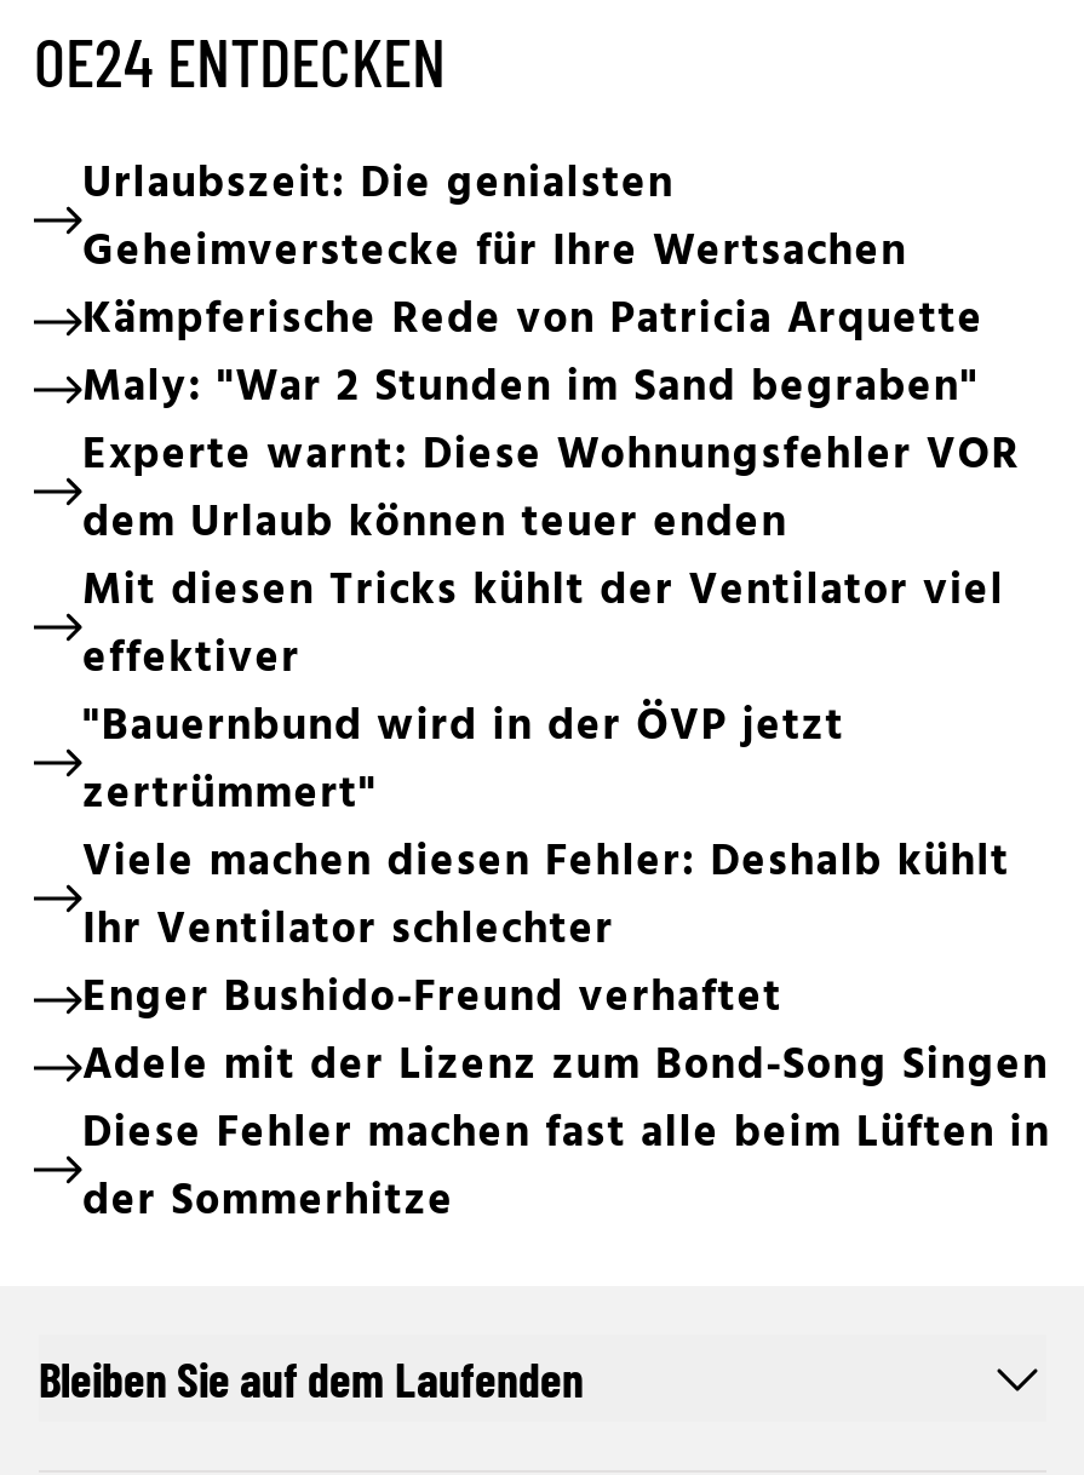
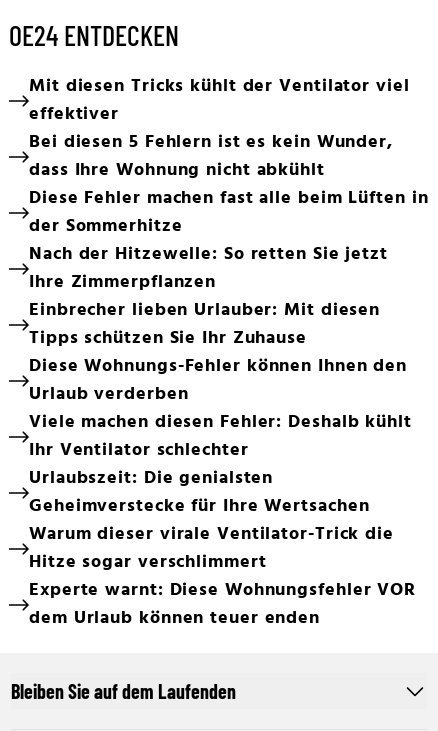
moved [82,151,907,289] -> [29,464,369,521]: Urlaubszeit: Die genialsten | Geheimverstecke für Ihre Wertsachen
[82,286,984,424] Kämpferische Rede von Patricia Arquette | Maly: "War 2 Stunden im Sand begraben" -> none
moved [82,422,1020,560] -> [29,576,416,633]: Experte warnt: Diese Wohnungsfehler VOR | dem Urlaub können teuer enden
moved [82,558,1005,696] -> [29,72,410,129]: Mit diesen Tricks kühlt der Ventilator viel | effektiver
[82,693,1049,1102] "Bauernbund wird in der ÖVP jetzt | zertrümmert" | Enger Bushido-Freund verhaftet | Adele mit der Lizenz zum Bond-Song Singen -> [29,128,393,185] Bei diesen 5 Fehlern ist es kein Wunder, | dass Ihre Wohnung nicht abkühlt
moved [82,829,1010,967] -> [29,408,412,465]: Viele machen diesen Fehler: Deshalb kühlt | Ihr Ventilator schlechter
moved [82,1100,1050,1238] -> [29,184,429,241]: Diese Fehler machen fast alle beim Lüften in | der Sommerhitze
none -> [29,240,407,577] Nach der Hitzewelle: So retten Sie jetzt | Ihre Zimmerpflanzen | Einbrecher lieben Urlauber: Mit diesen | Tipps schützen Sie Ihr Zuhause | Diese Wohnungs-Fehler können Ihnen den | Urlaub verderben | Warum dieser virale Ventilator-Trick die | Hitze sogar verschlimmert

